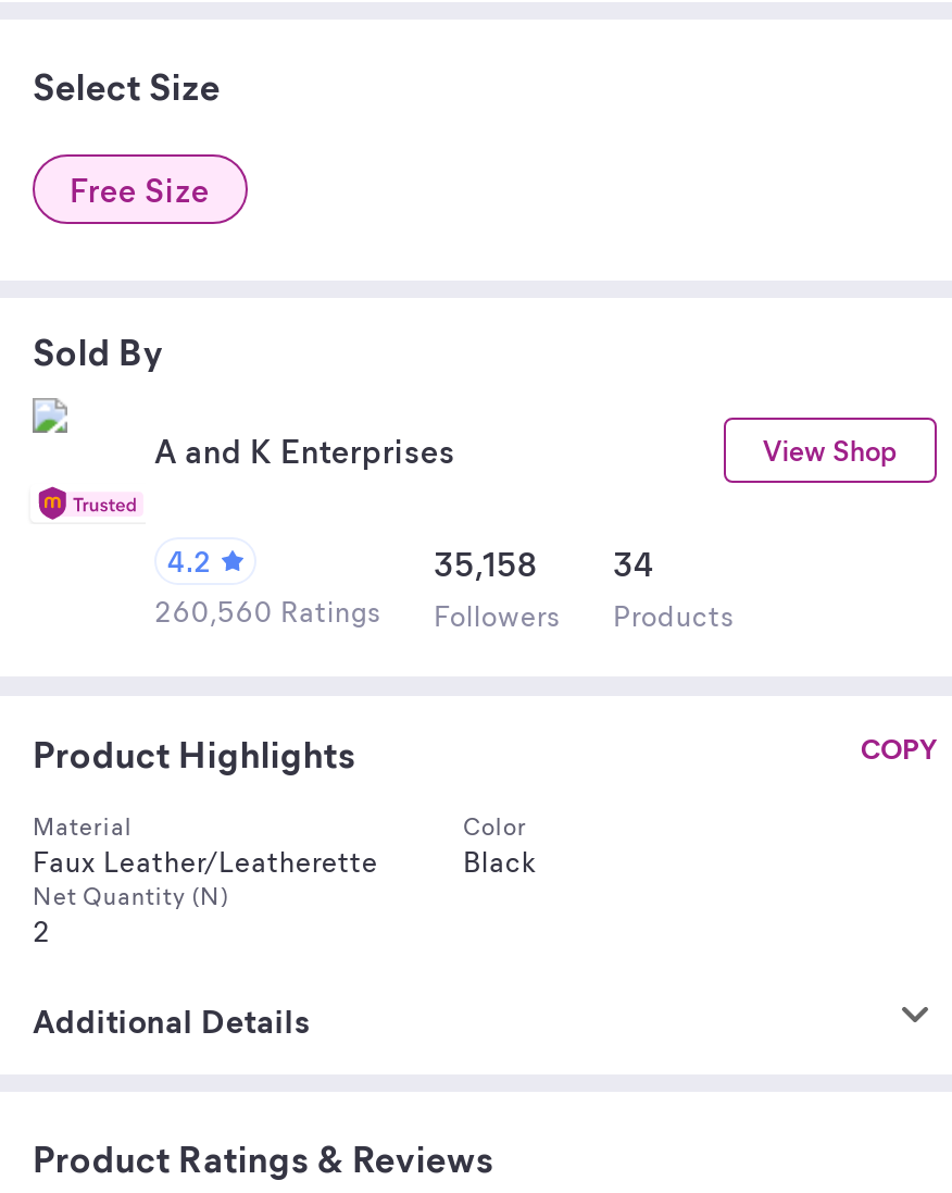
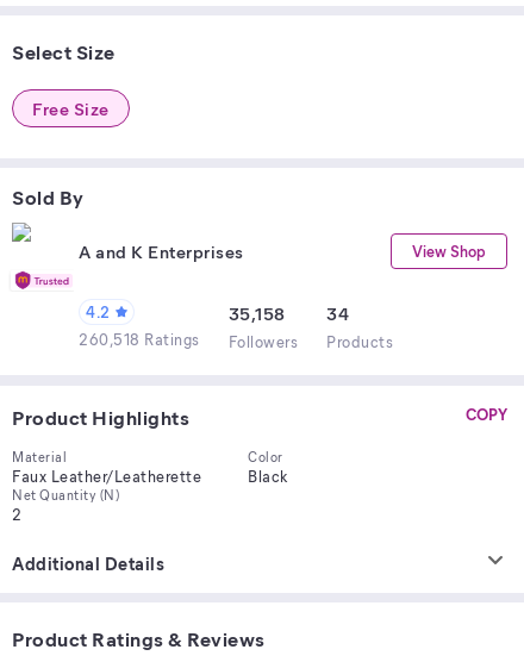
[154,592,735,633] 260,560 Ratings Followers Products -> [79,329,393,351] 260,518 Ratings Followers Products

